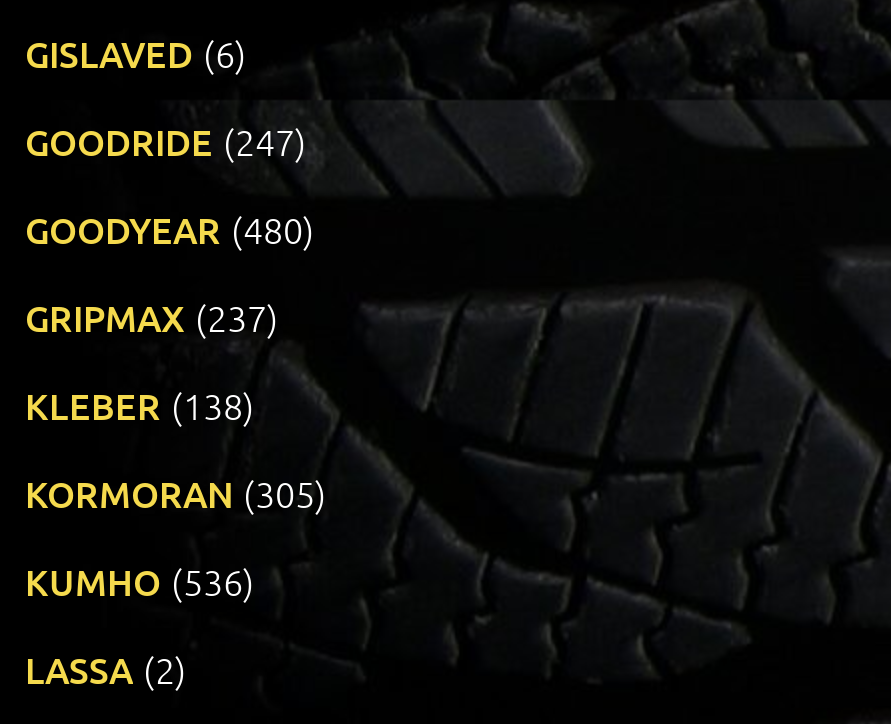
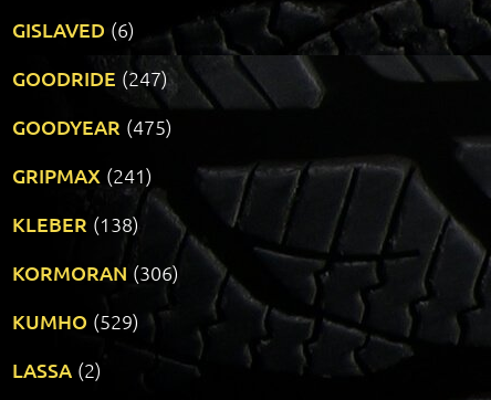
[25,206,315,252] GOODYEAR (480) -> [12,114,173,139] GOODYEAR (475)
[25,294,279,340] GRIPMAX (237) -> [12,162,153,188] GRIPMAX (241)
[25,470,327,516] KORMORAN (305) -> [12,260,179,285] KORMORAN (306)
[25,558,255,604] KUMHO (536) -> [12,308,139,334] KUMHO (529)

